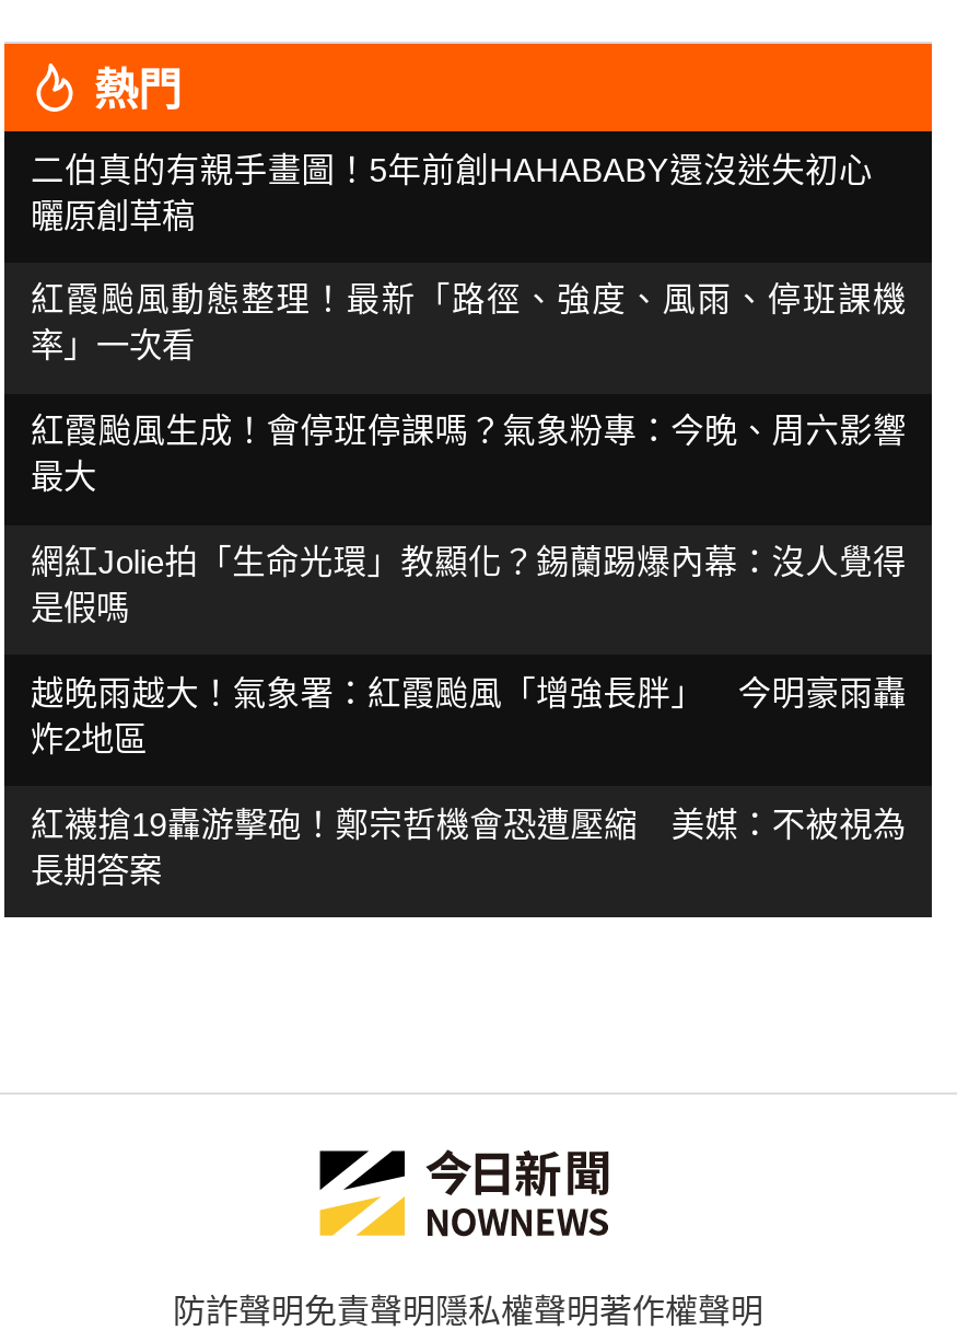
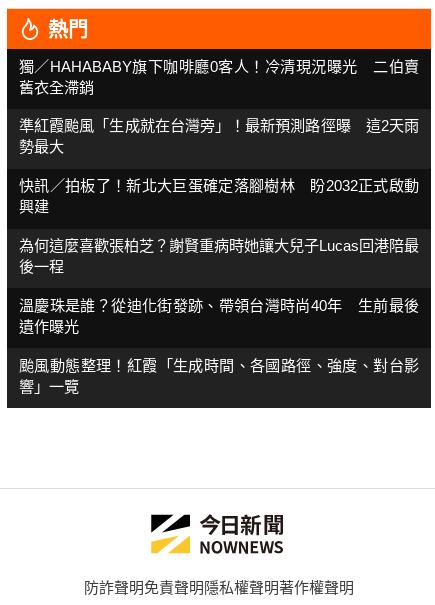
[31,150,906,233] 二伯真的有親手畫圖！5年前創HAHABABY還沒迷失初心 | 曬原創草稿 -> [19,58,419,96] 獨／HAHABABY旗下咖啡廳0客人！冷清現況曝光 二伯賣 | 舊衣全滯銷
[31,281,906,364] 紅霞颱風動態整理！最新「路徑、強度、風雨、停班課機 | 率」一次看 -> [19,117,419,155] 準紅霞颱風「生成就在台灣旁」！最新預測路徑曝 這2天雨 | 勢最大
[31,412,906,495] 紅霞颱風生成！會停班停課嗎？氣象粉專：今晚、周六影響 | 最大 -> [19,177,419,215] 快訊／拍板了！新北大巨蛋確定落腳樹林 盼2032正式啟動 | 興建
[31,543,906,626] 網紅Jolie拍「生命光環」教顯化？錫蘭踢爆內幕：沒人覺得 | 是假嗎 -> [19,237,419,275] 為何這麼喜歡張柏芝？謝賢重病時她讓大兒子Lucas回港陪最 | 後一程
[31,674,906,757] 越晚雨越大！氣象署：紅霞颱風「增強長胖」 今明豪雨轟 | 炸2地區 -> [19,297,419,335] 溫慶珠是誰？從迪化街發跡、帶領台灣時尚40年 生前最後 | 遺作曝光
[31,805,906,888] 紅襪搶19轟游擊砲！鄭宗哲機會恐遭壓縮 美媒：不被視為 | 長期答案 -> [19,356,419,394] 颱風動態整理！紅霞「生成時間、各國路徑、強度、對台影 | 響」一覽

